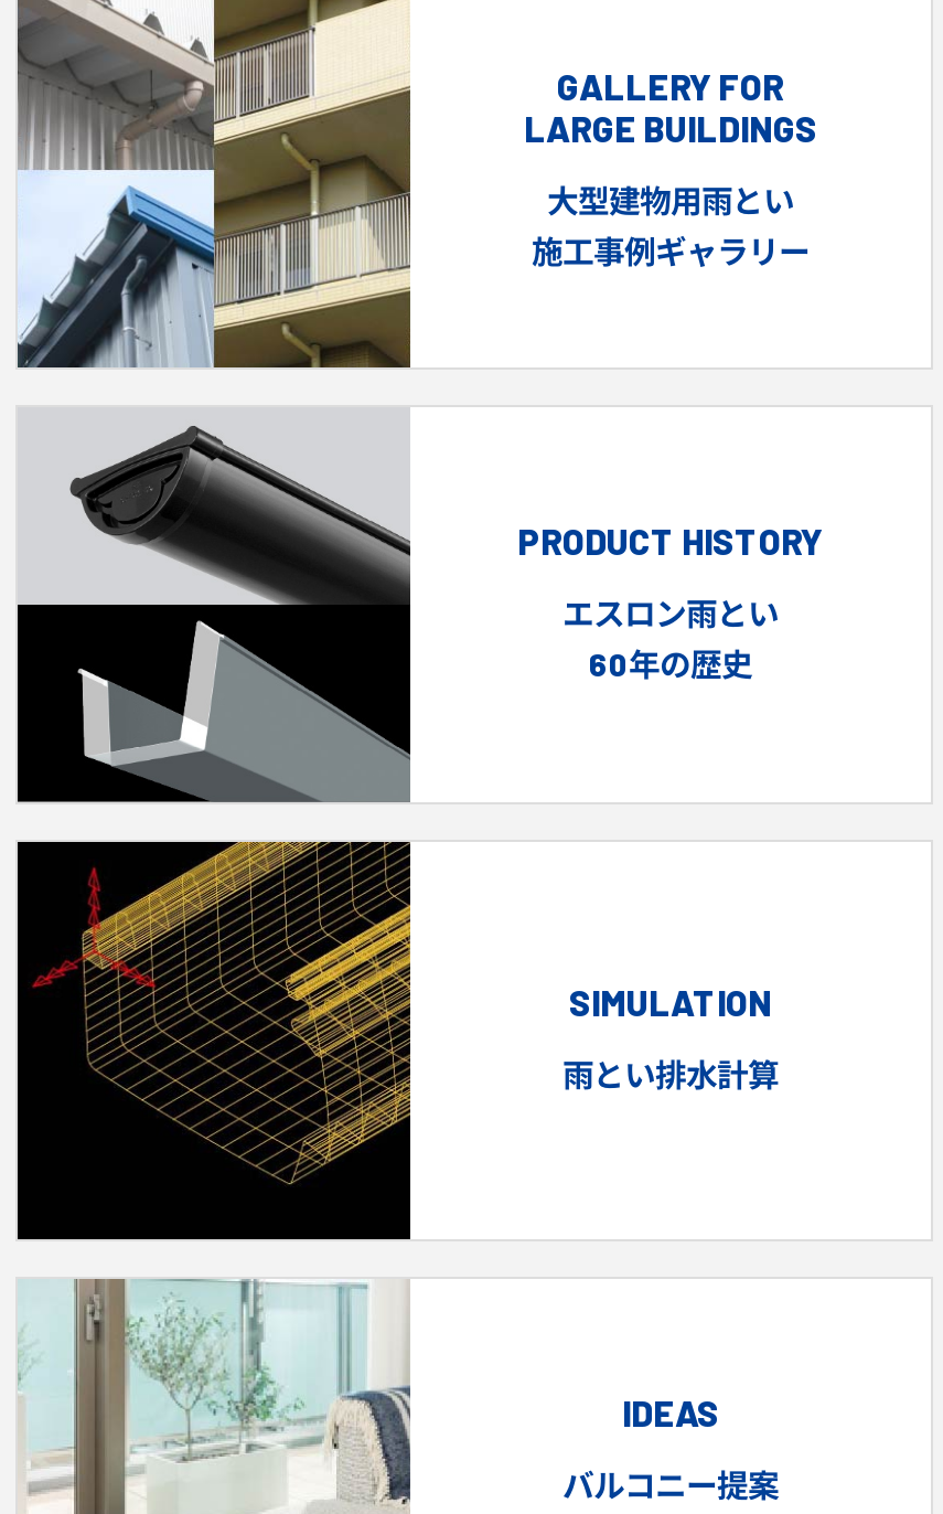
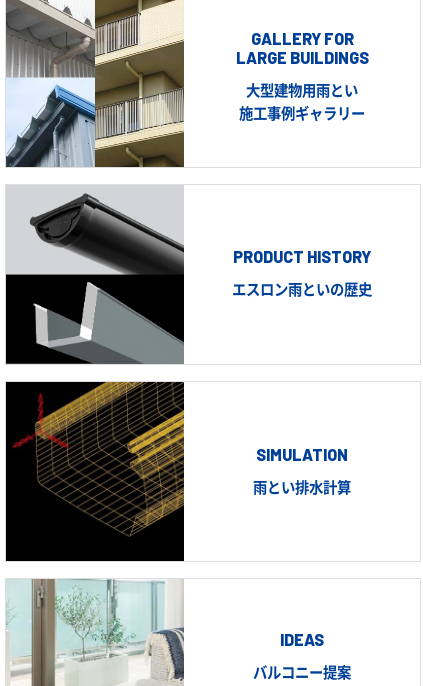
[562,596,779,684] エスロン雨とい | 60年の歴史 -> [232,281,372,298] エスロン雨といの歴史

